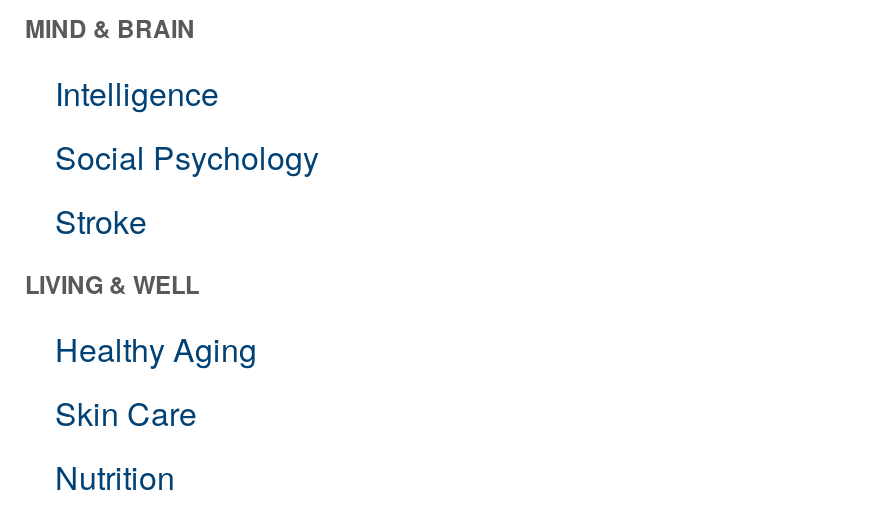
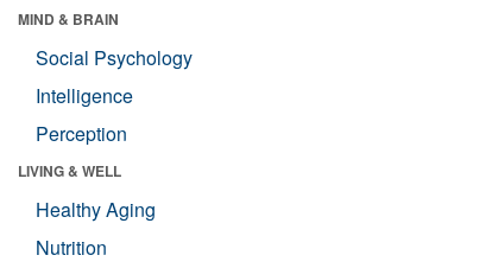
moved [55,70,219,116] -> [36,82,133,109]: Intelligence
[55,198,147,244] Stroke -> [36,120,127,147] Perception
[55,390,197,436] Skin Care -> none

